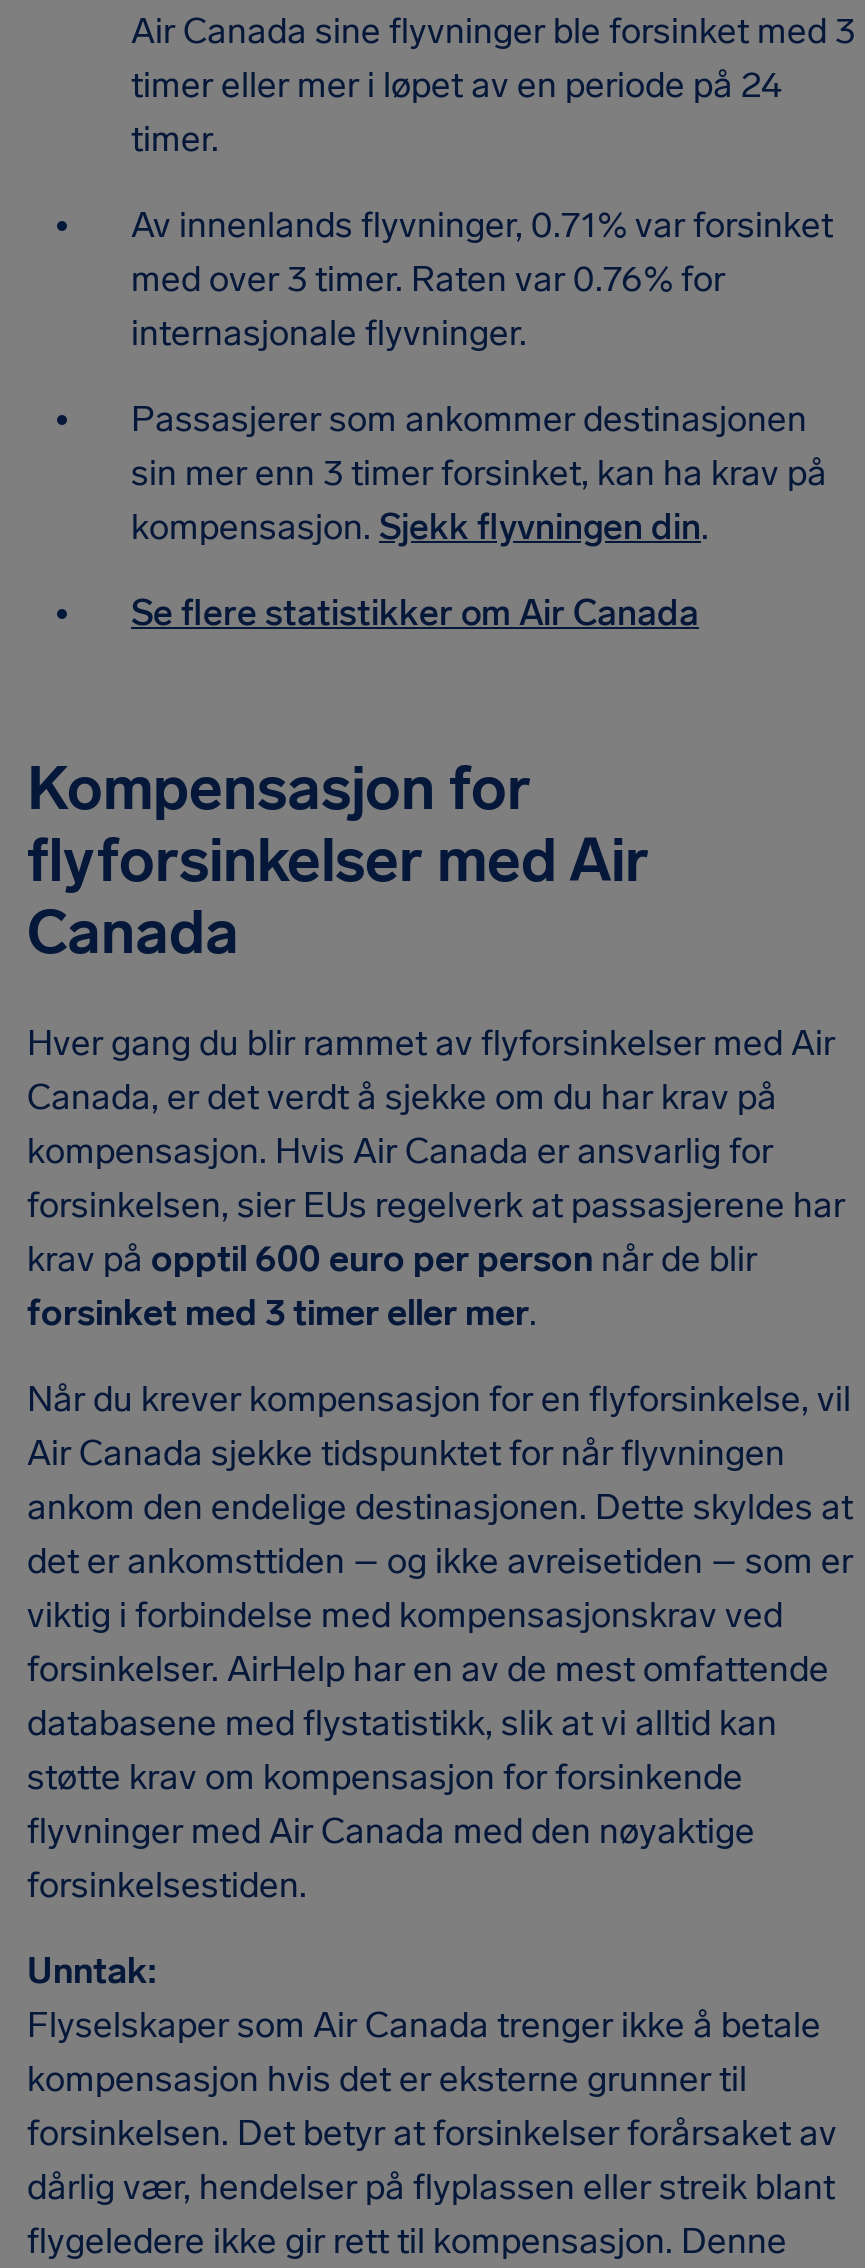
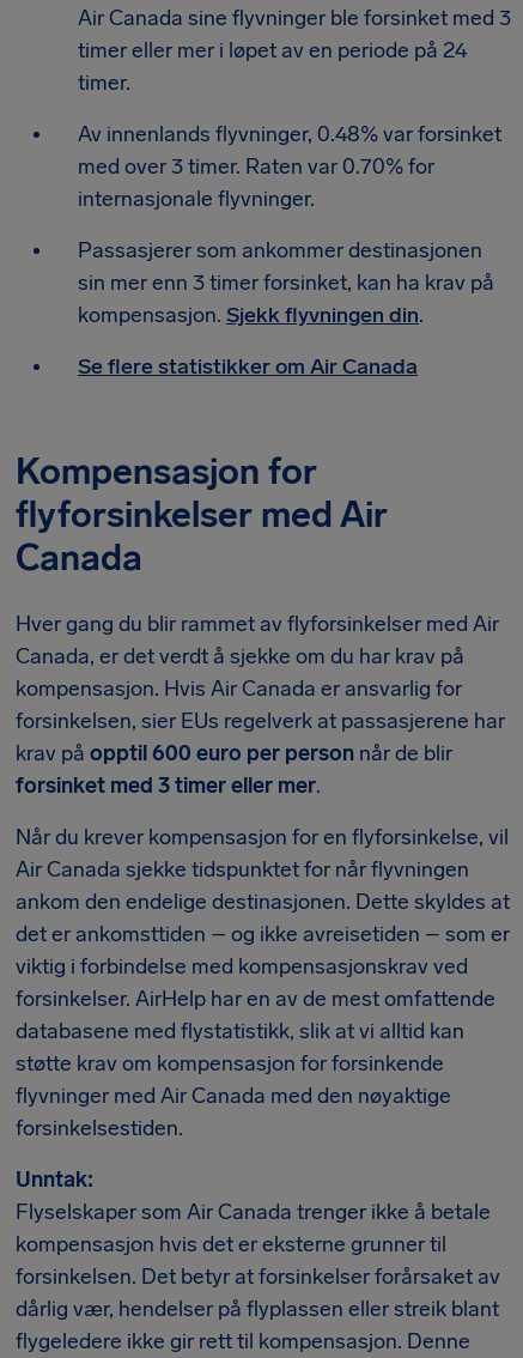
[131,202,833,246] Av innenlands flyvninger, 0.71% var forsinket -> [78,121,501,147] Av innenlands flyvninger, 0.48% var forsinket
[131,256,725,300] med over 3 timer. Raten var 0.76% for -> [78,153,434,180] med over 3 timer. Raten var 0.70% for

